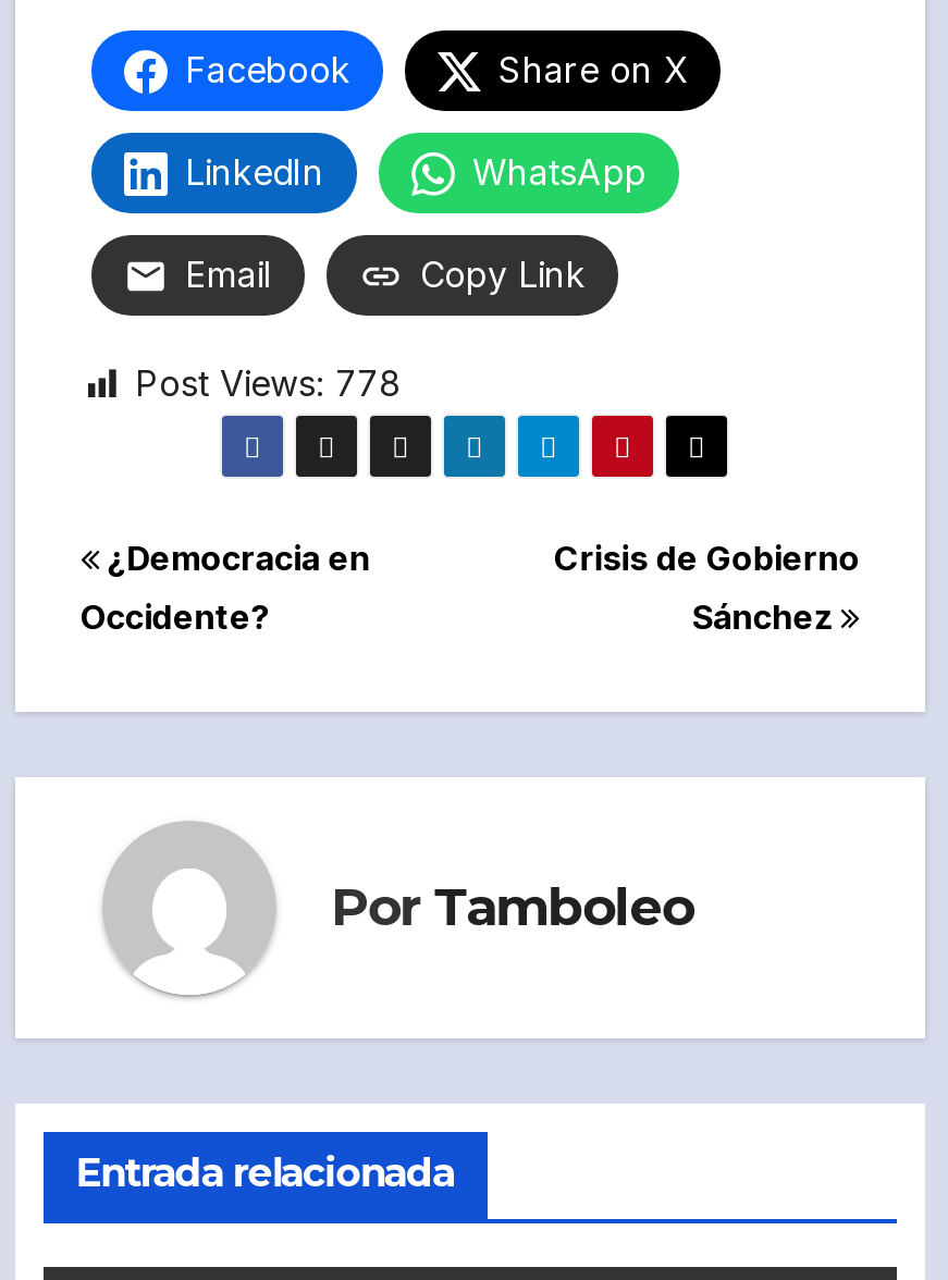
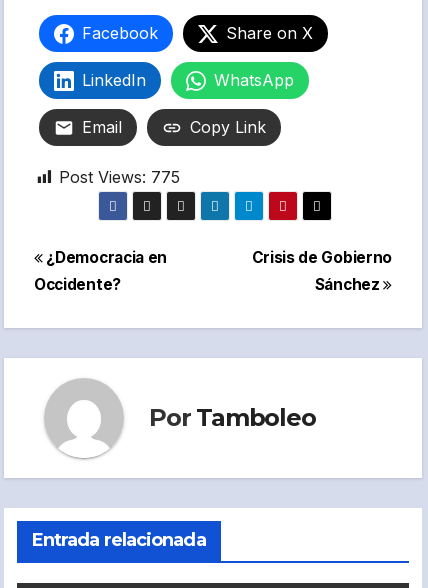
[135,362,401,405] Post Views: 778 -> [59,167,180,187] Post Views: 775

